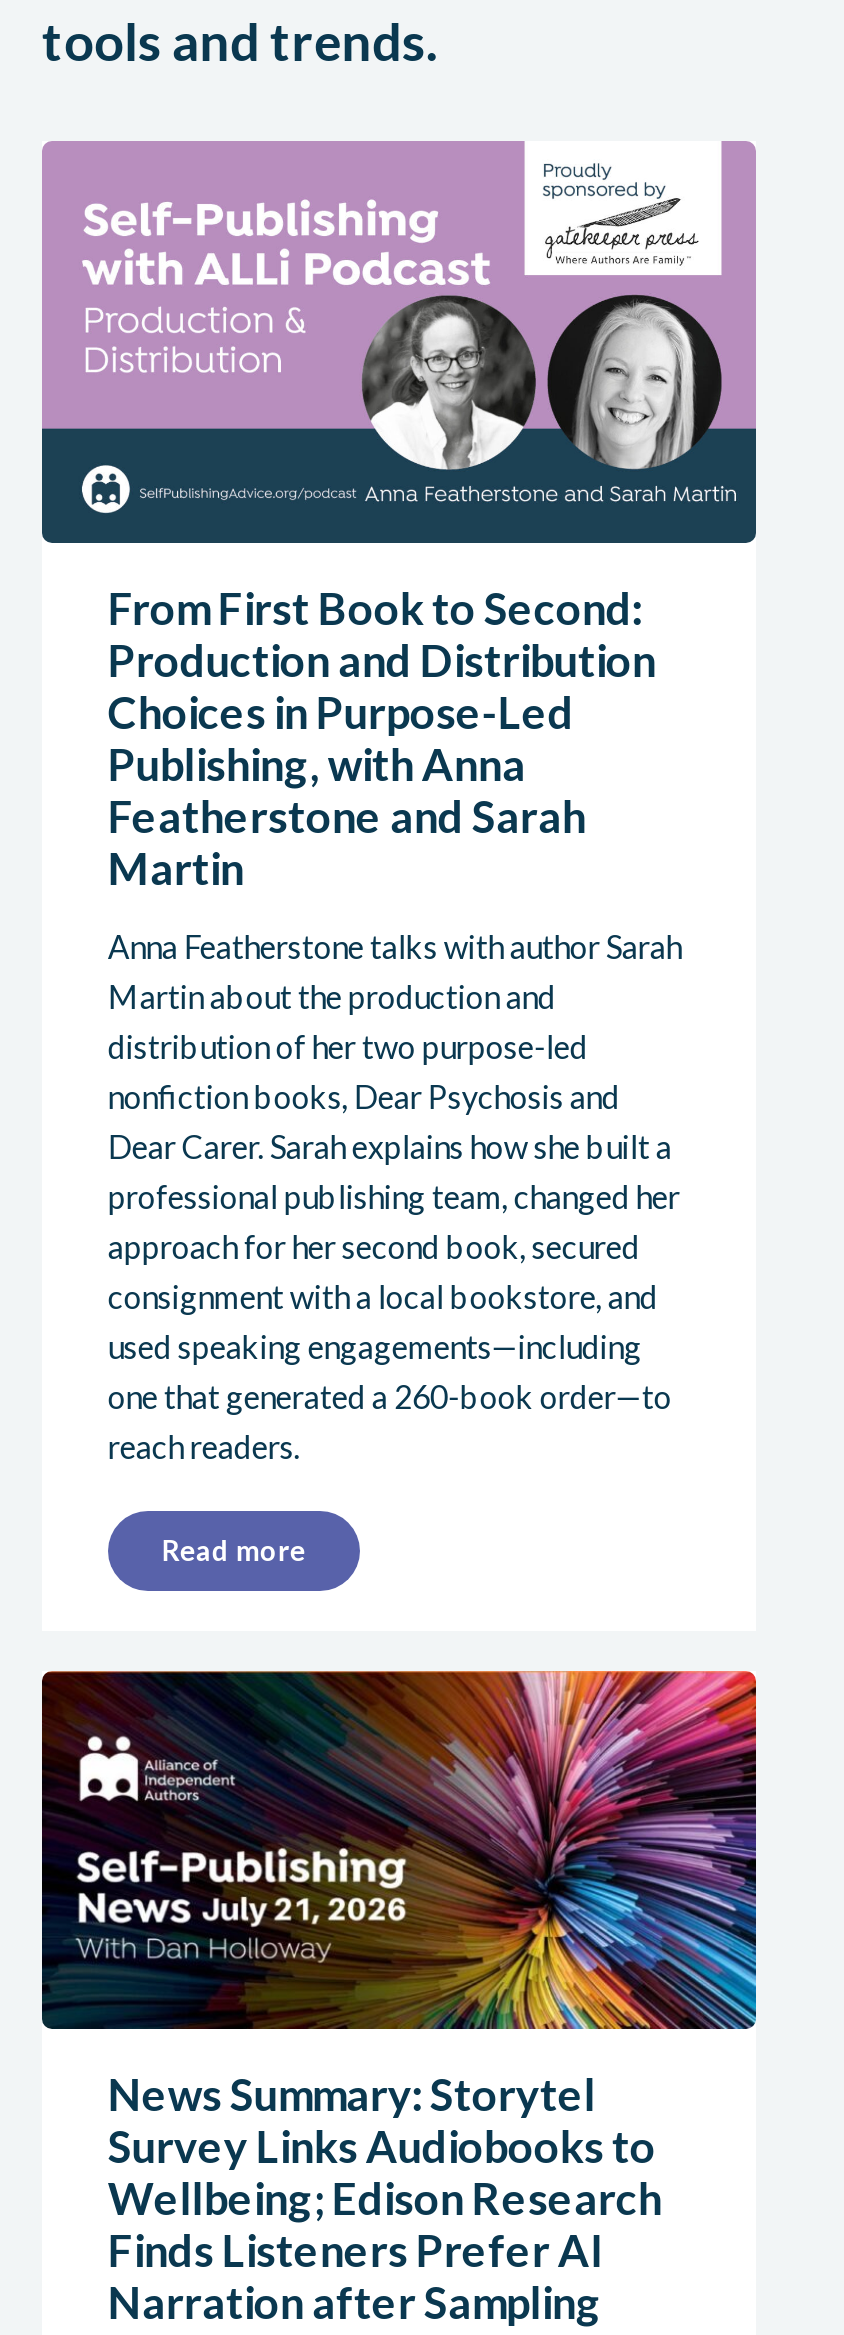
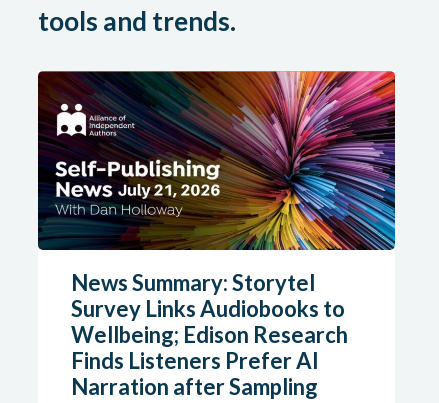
[40,141,758,1567] [image] | From First Book to Second: | Production and Distribution | Choices in Purpose-Led | Publishing, with Anna | Featherstone and Sarah | Martin | Anna Featherstone talks with author Sarah | Martin about the production and | distribution of her two purpose-led | nonfiction books, Dear Psychosis and | Dear Carer. Sarah explains how she built a | professional publishing team, changed her | approach for her second book, secured | consignment with a local bookstore, and | used speaking engagements—including | one that generated a 260-book order—to | reach readers. | Read more -> none

